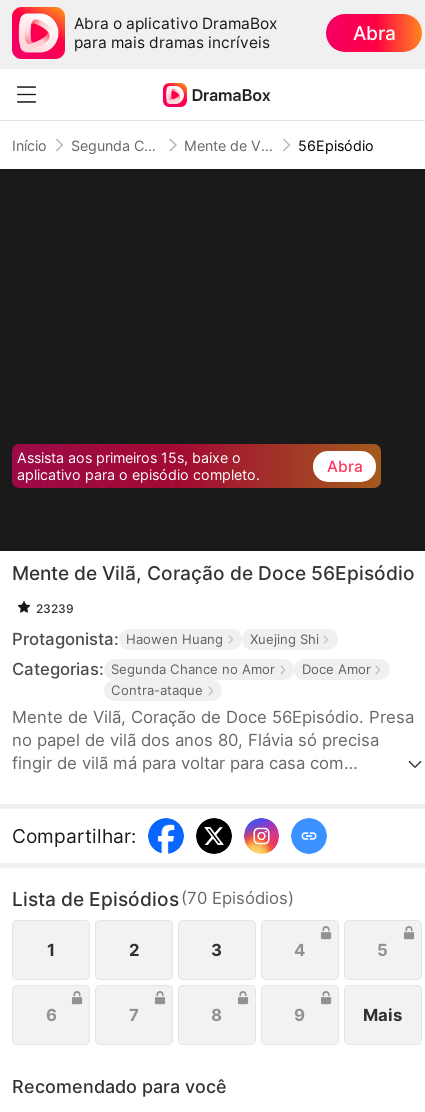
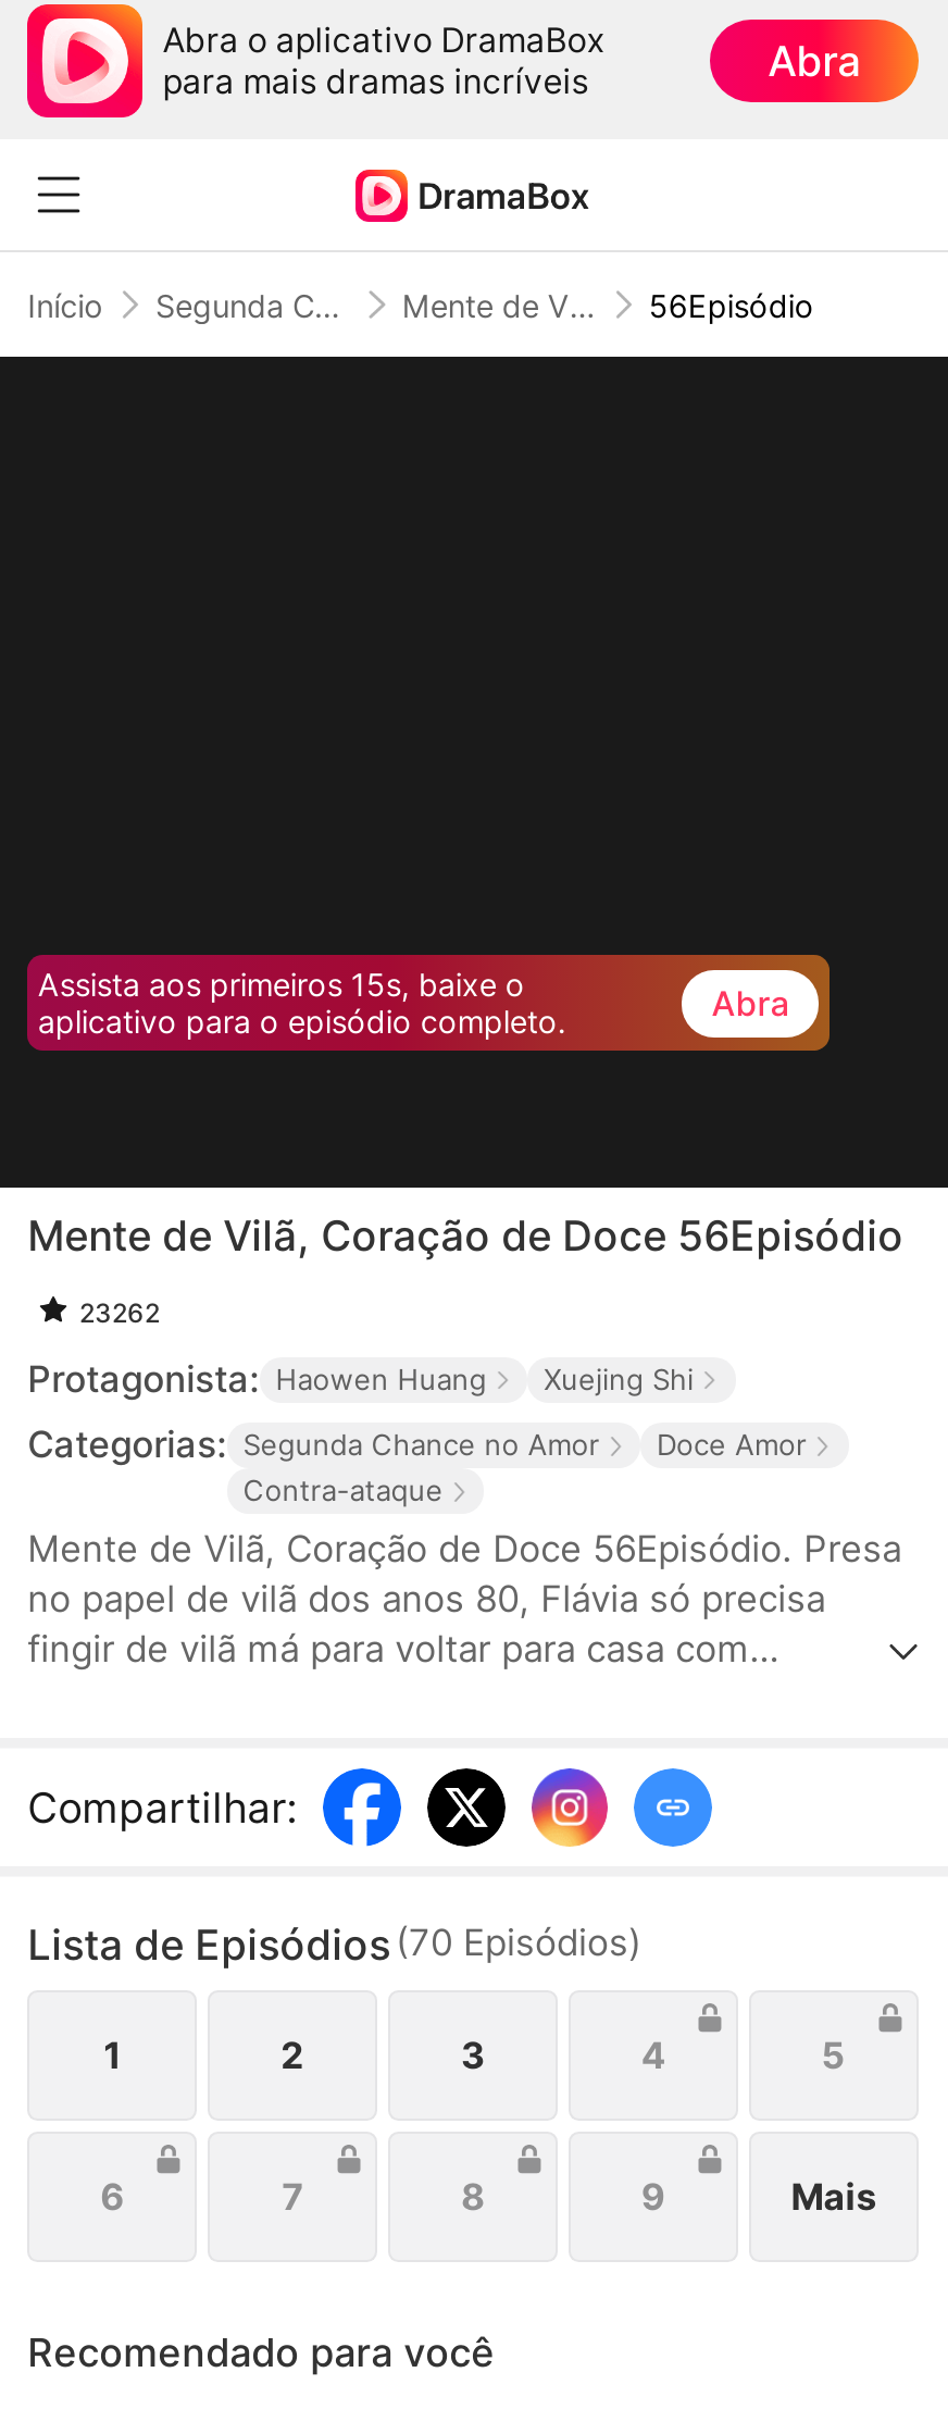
[36,601,74,616] 23239 -> [79,1296,160,1328] 23262

